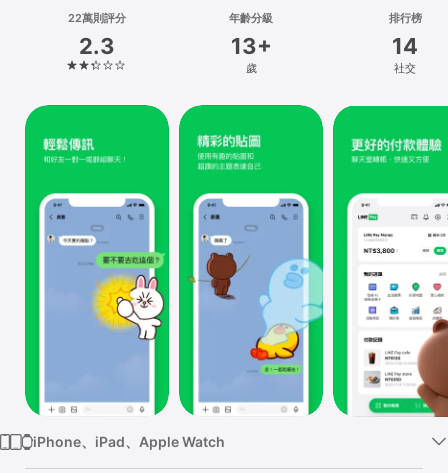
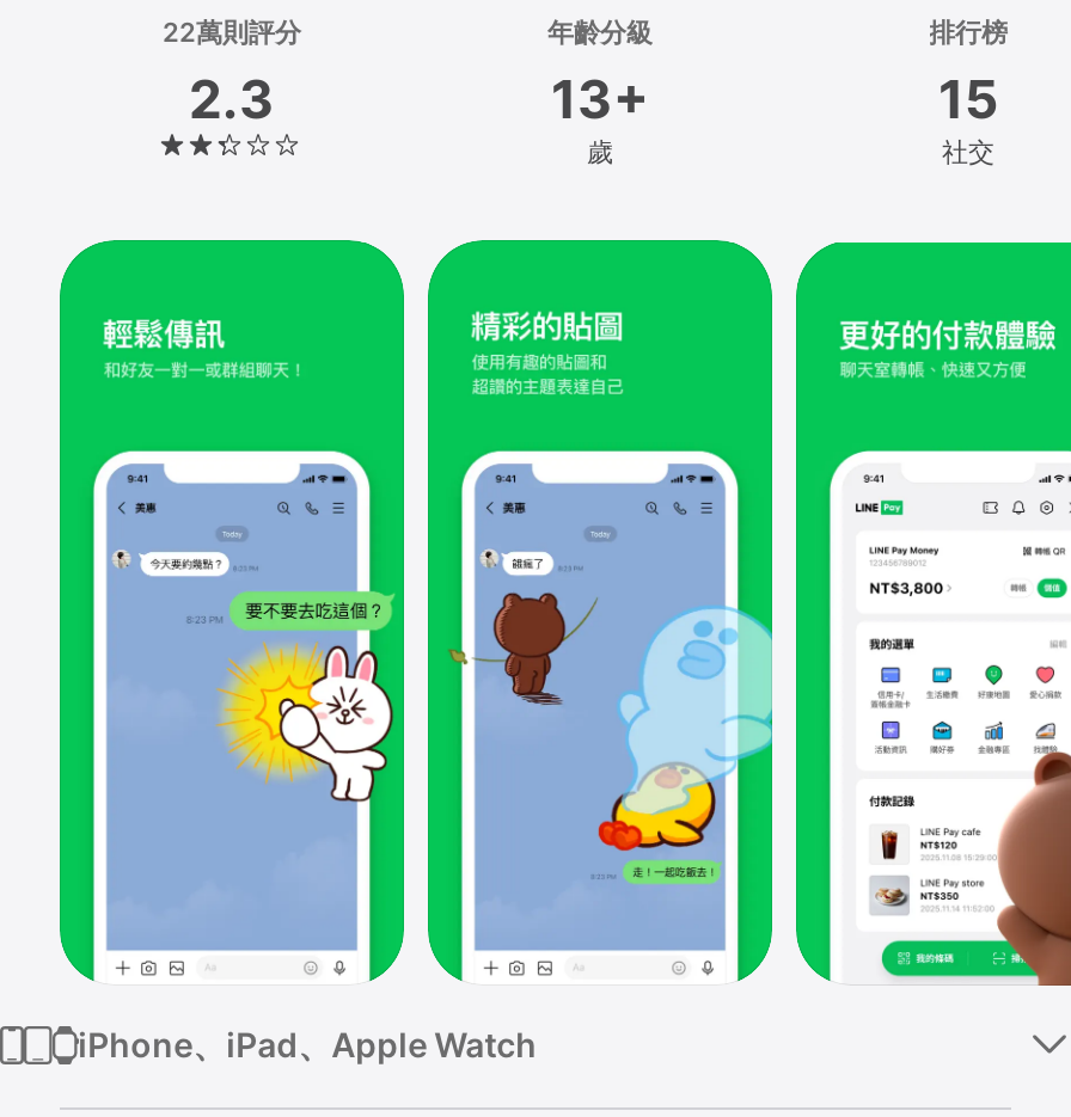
[392,33,418,59] 14 -> [938,68,998,130] 15

